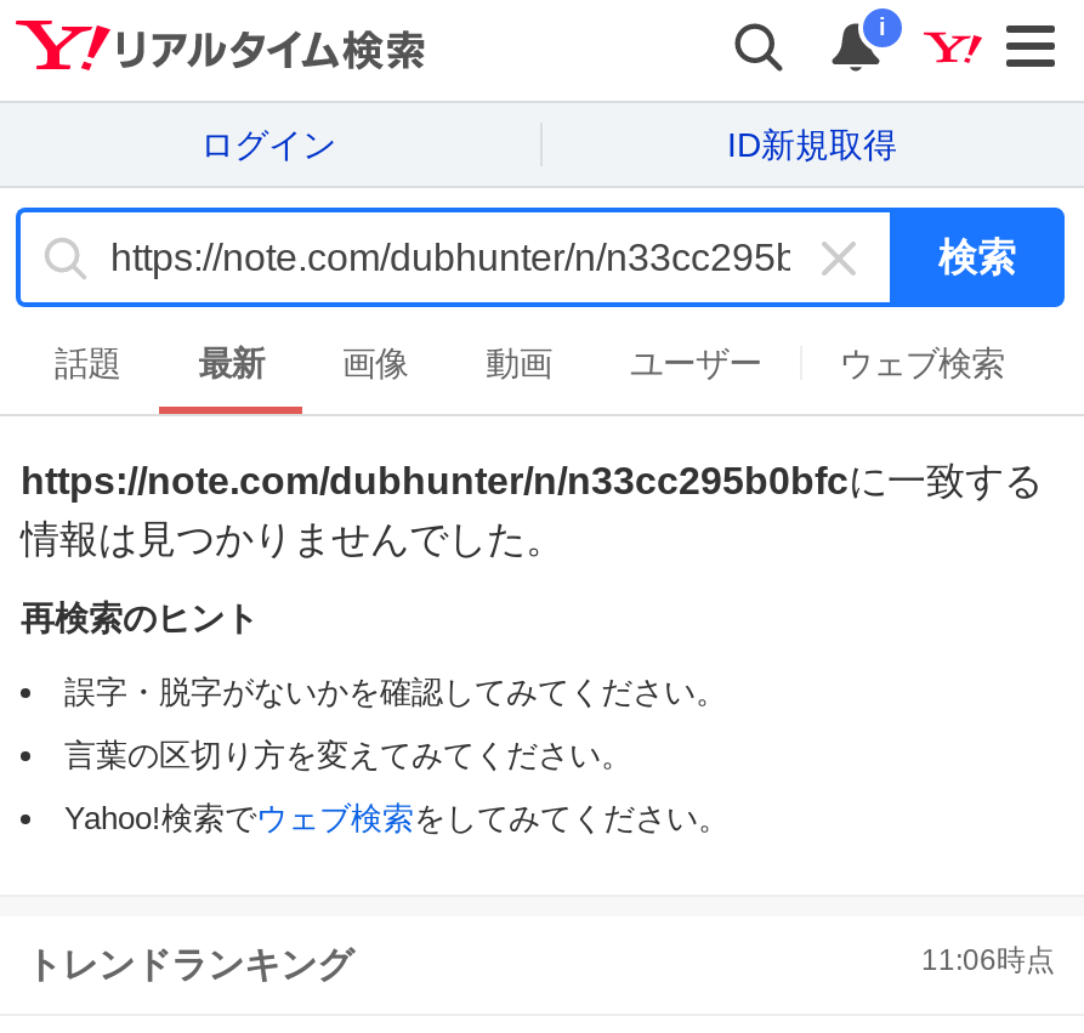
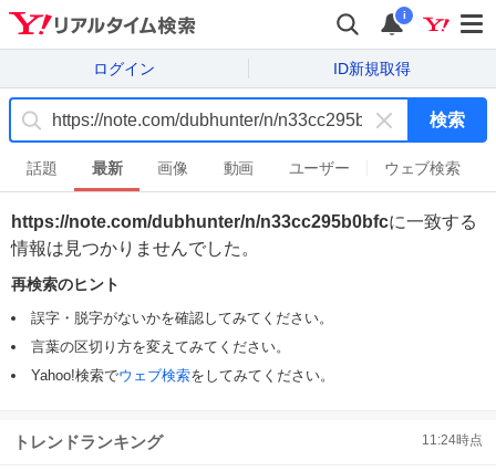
[921,943,1055,977] 11:06時点 -> [422,432,483,448] 11:24時点

